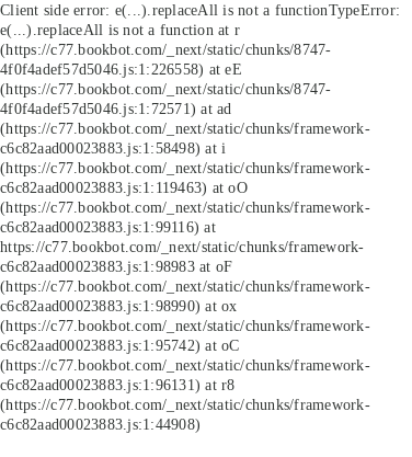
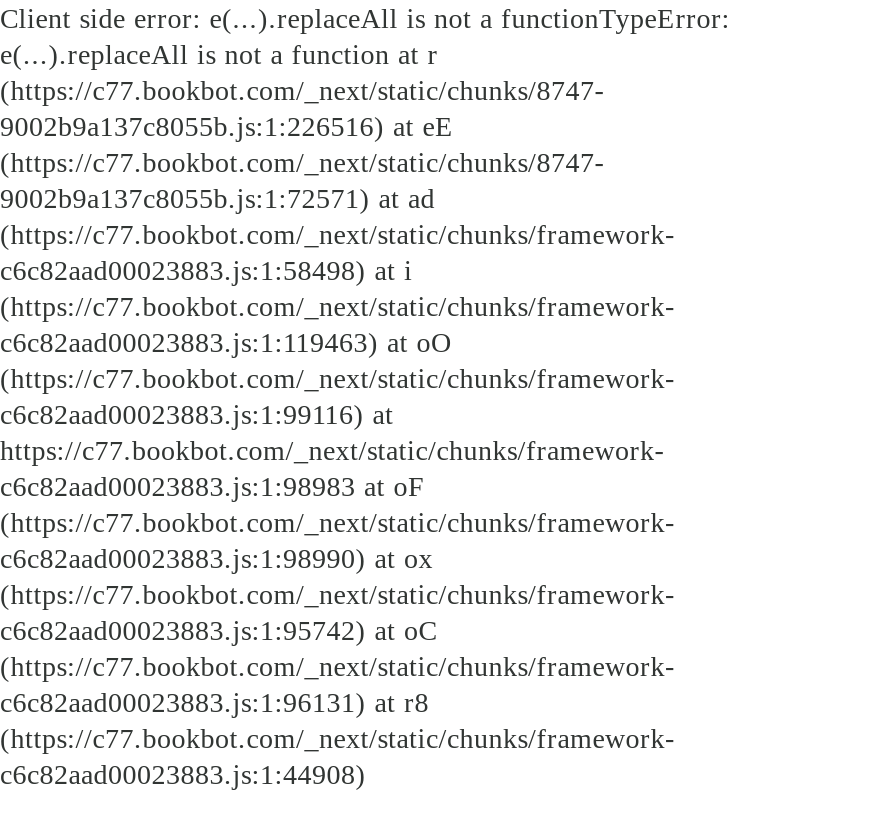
[0,60,242,78] 4f0f4adef57d5046.js:1:226558) at eE -> [0,110,454,142] 9002b9a137c8055b.js:1:226516) at eE
[0,100,232,117] 4f0f4adef57d5046.js:1:72571) at ad -> [0,182,435,214] 9002b9a137c8055b.js:1:72571) at ad

